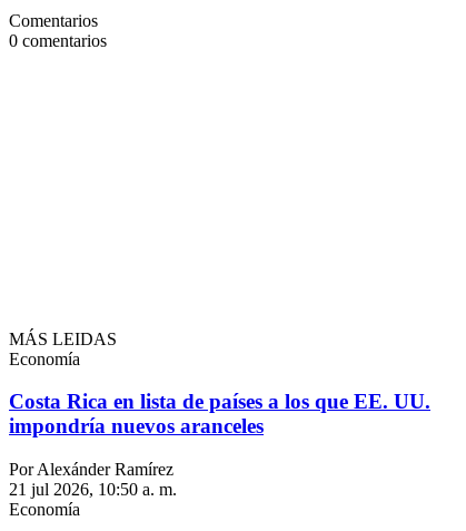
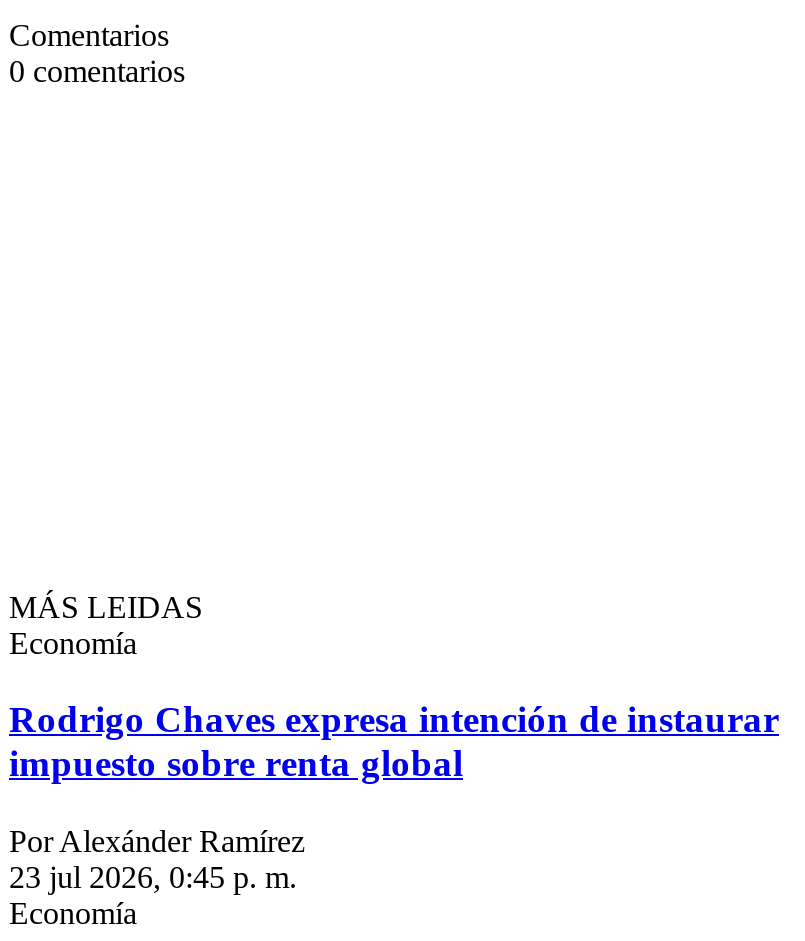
[9,390,430,438] Costa Rica en lista de países a los que EE. UU. | impondría nuevos aranceles -> [9,699,779,785] Rodrigo Chaves expresa intención de instaurar | impuesto sobre renta global
[9,480,177,499] 21 jul 2026, 10:50 a. m. -> [9,860,297,894] 23 jul 2026, 0:45 p. m.

